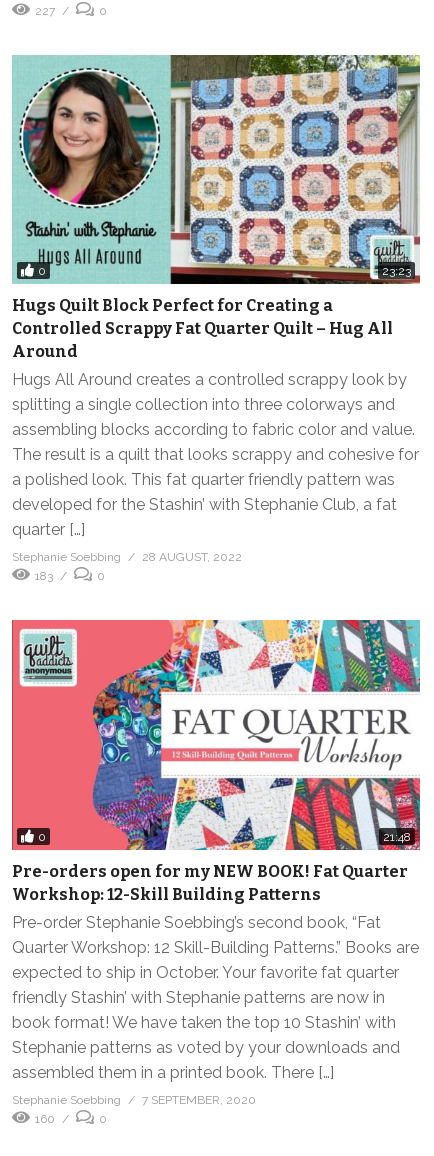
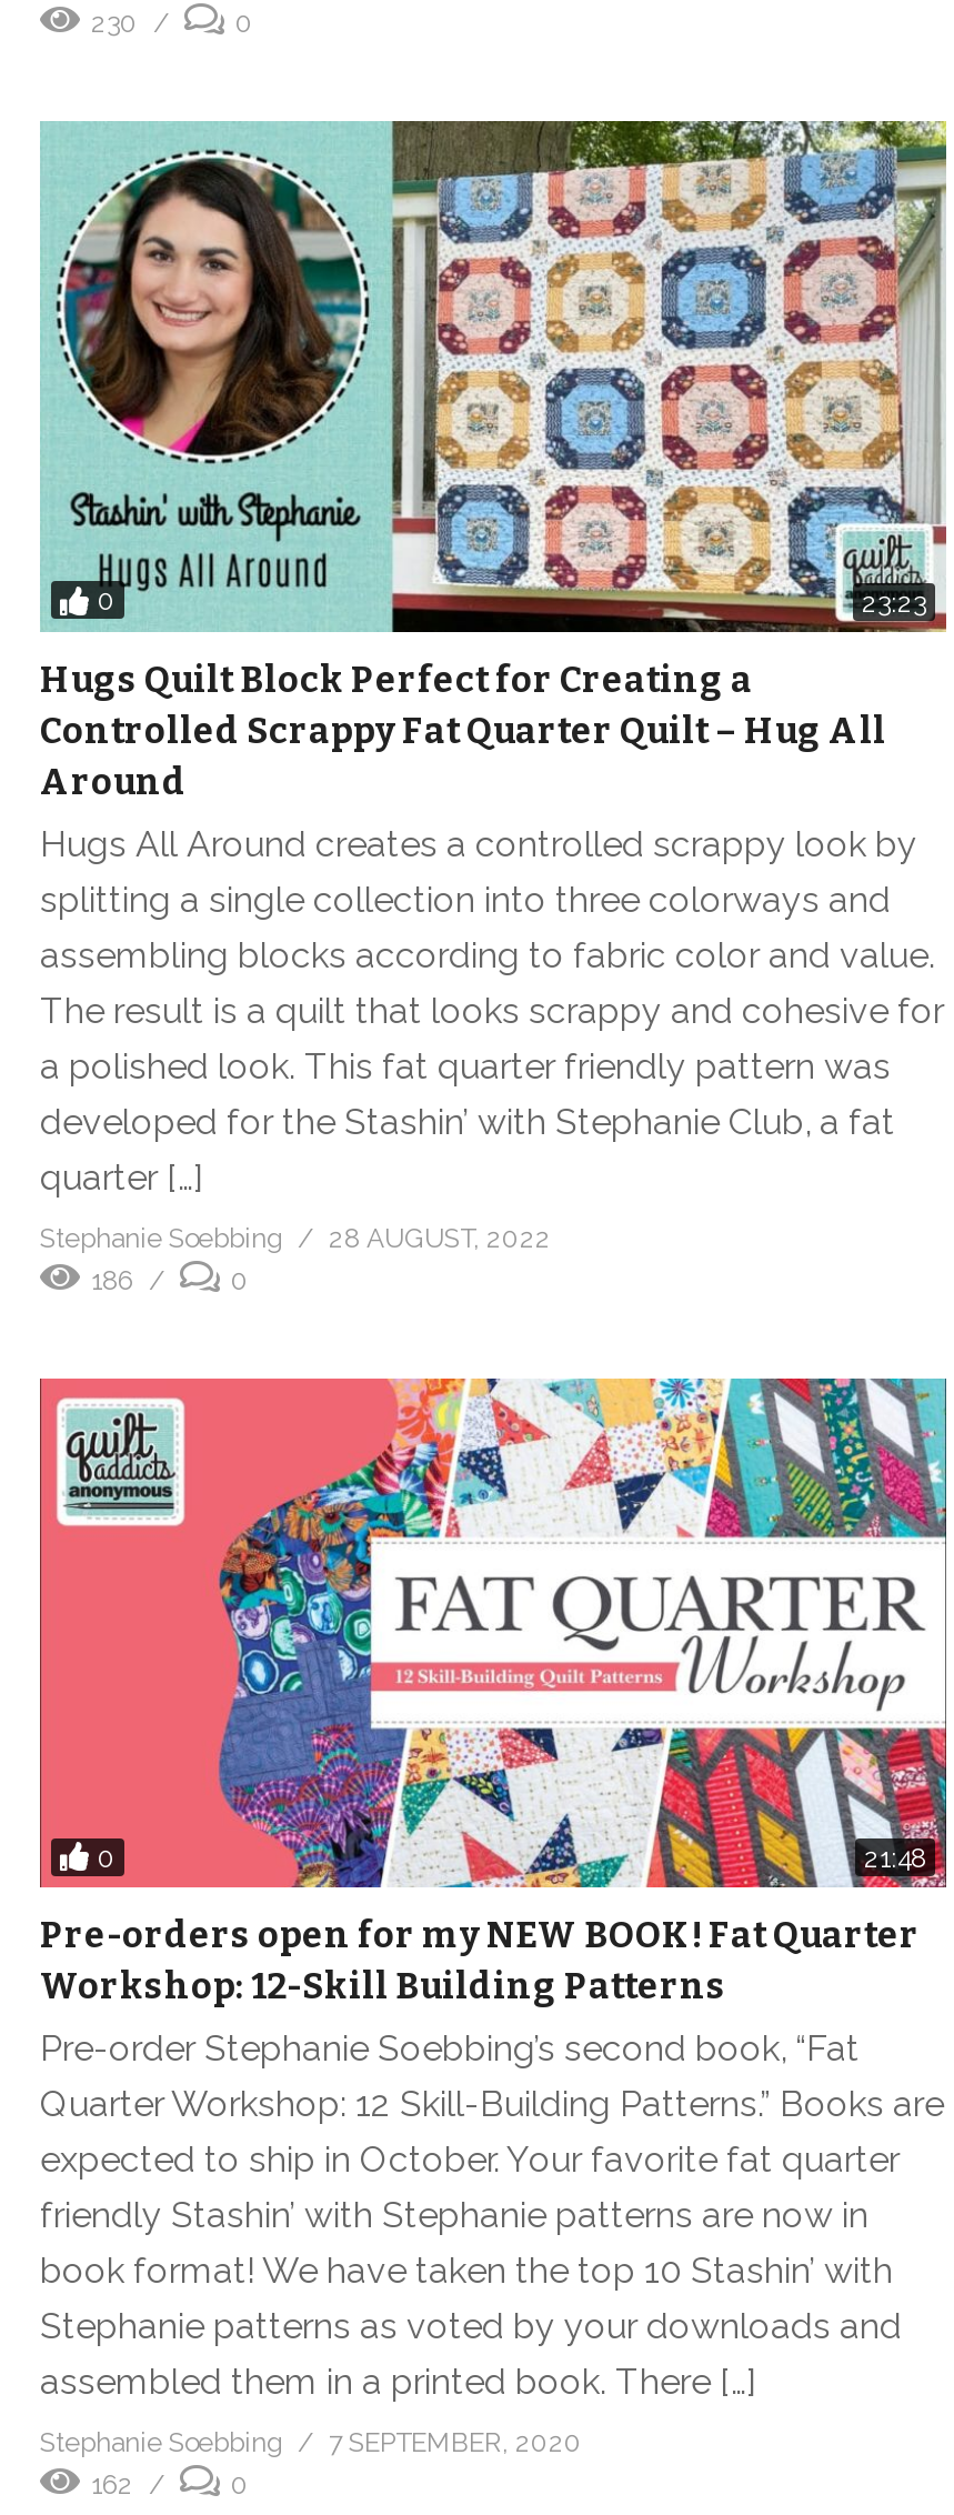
[35,4,55,18] 227 -> [91,8,138,40] 230
[35,569,53,583] 183 -> [91,1265,133,1296] 186
[35,1112,55,1126] 160 -> [91,2470,133,2501] 162

